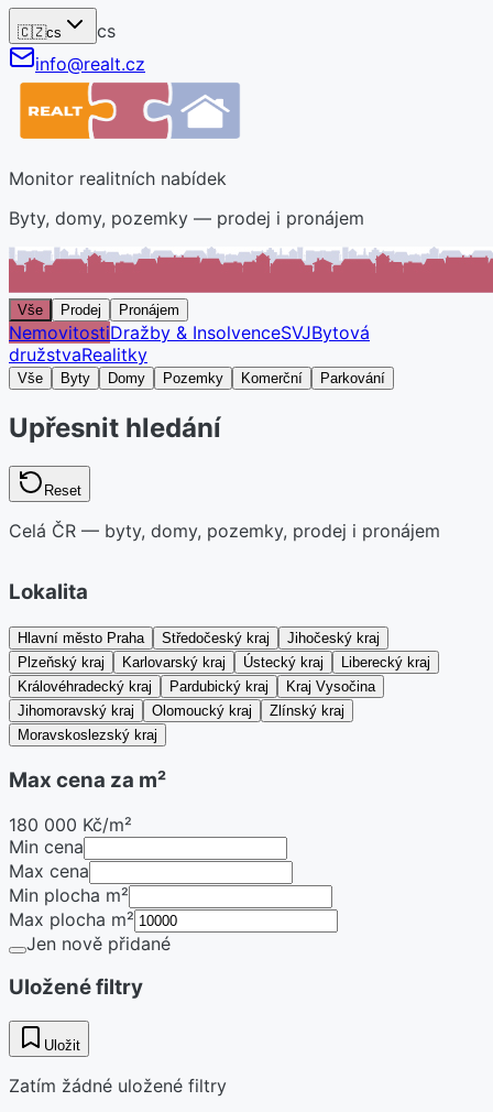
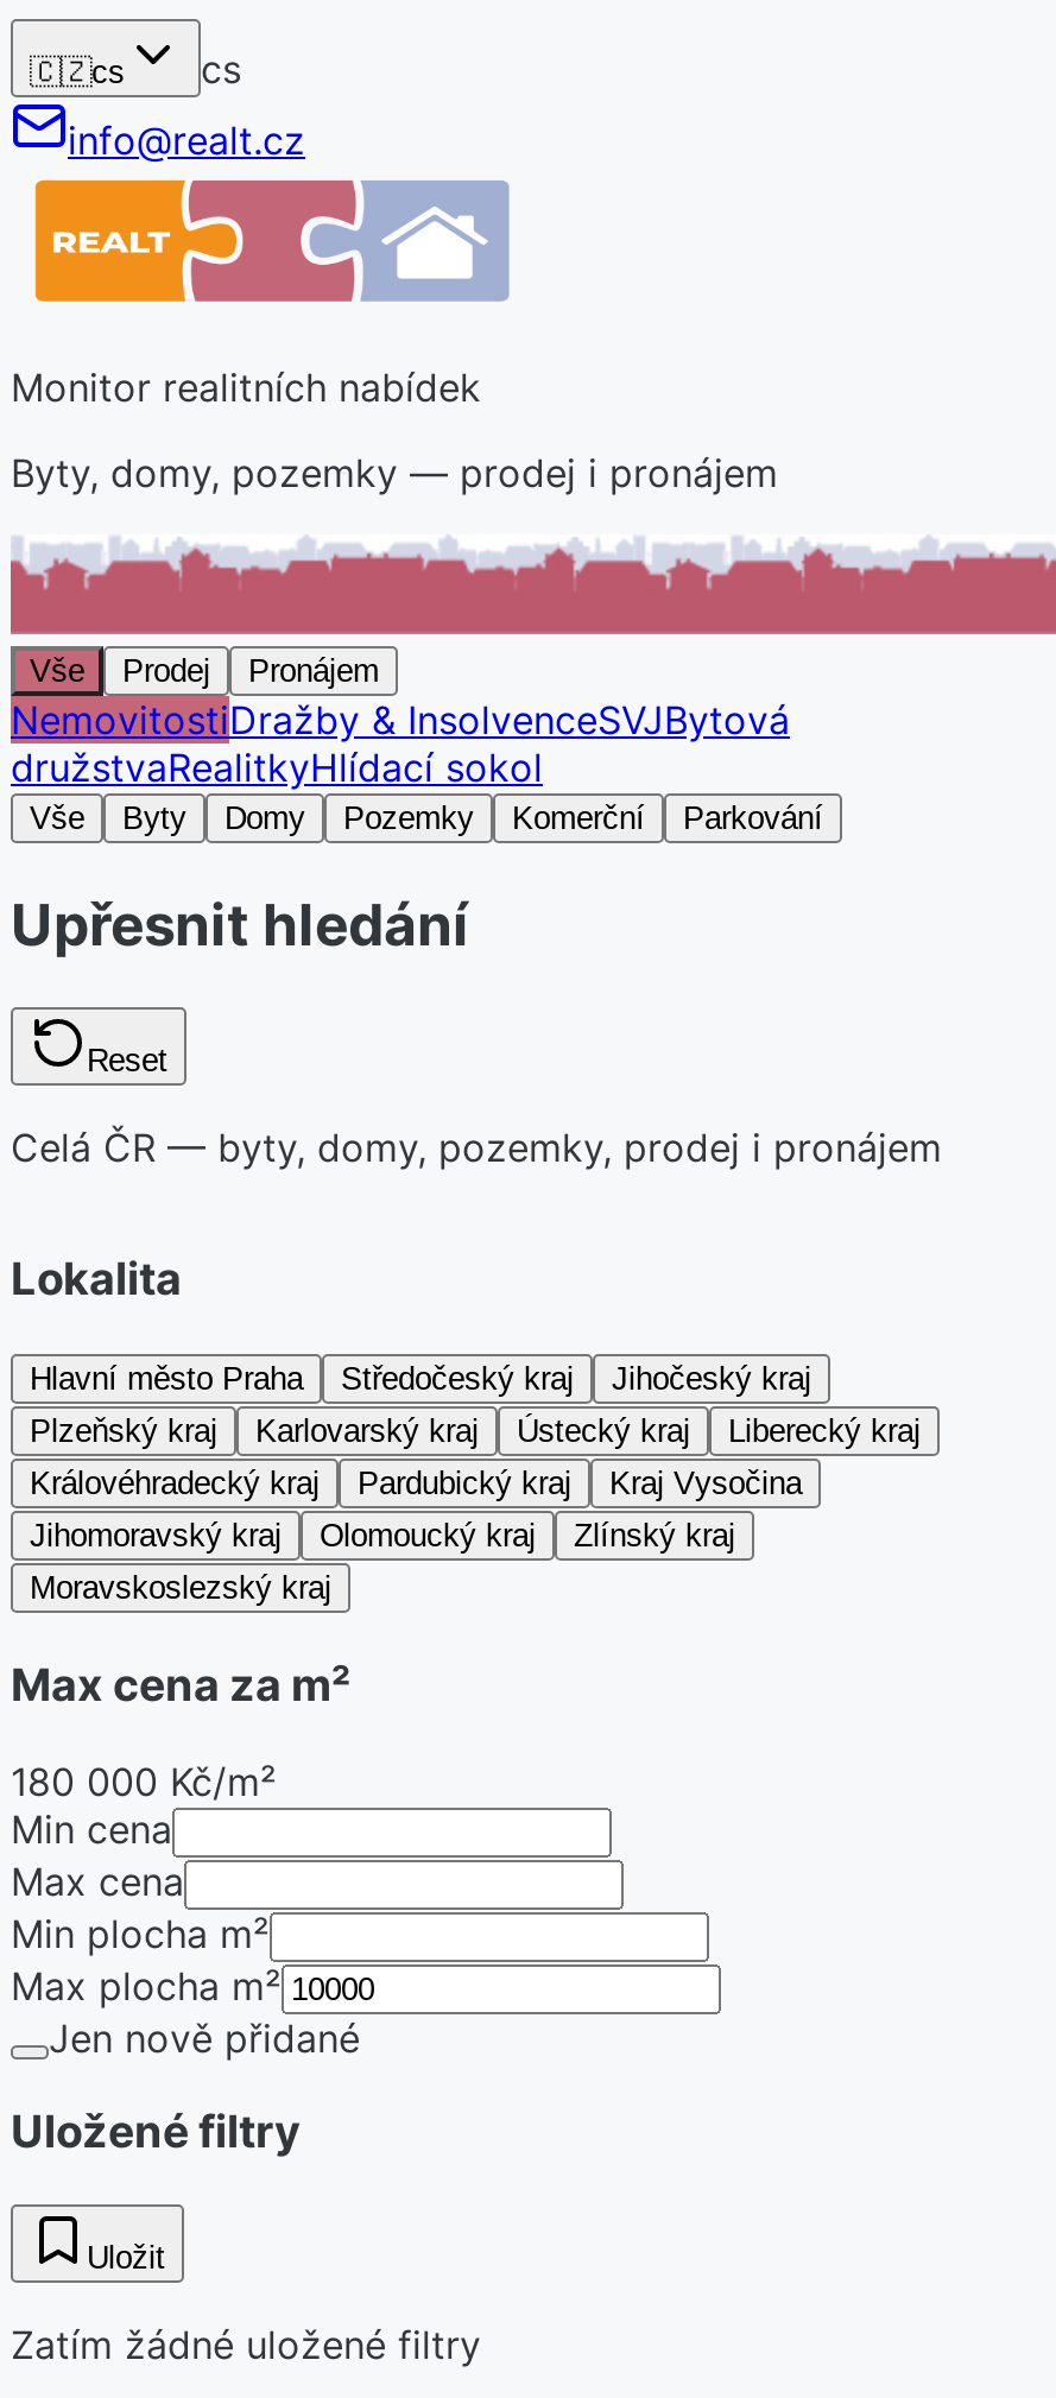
[9,343,147,365] družstvaRealitky -> [11,743,543,791] družstvaRealitkyHlídací sokol

